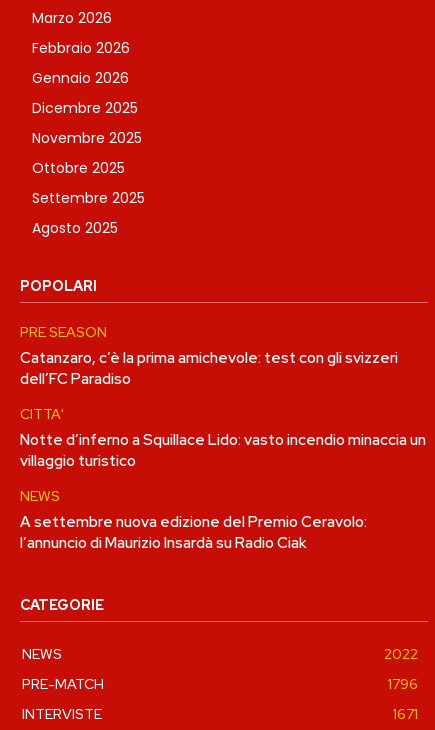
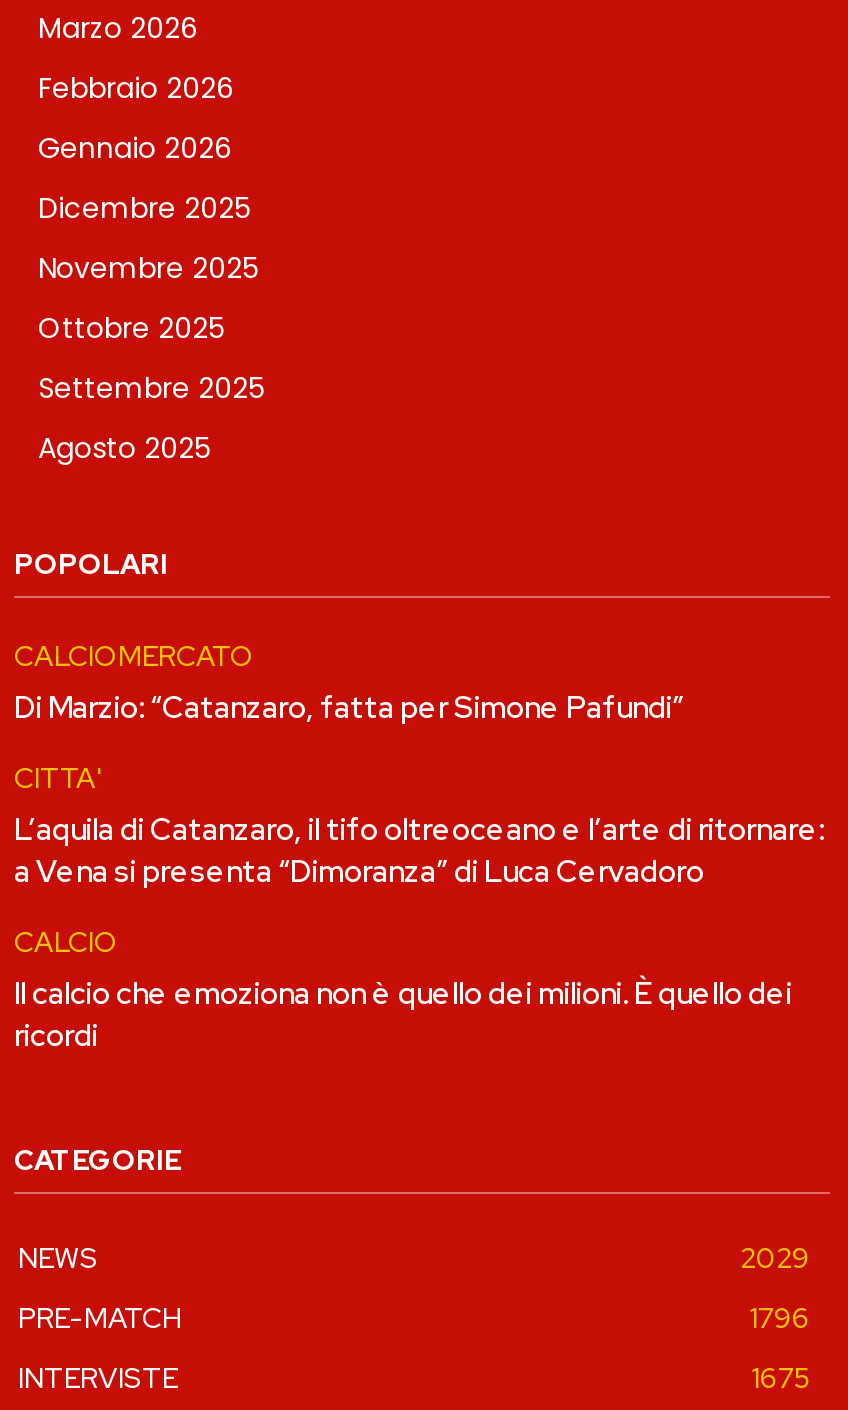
[20,323,398,389] PRE SEASON | Catanzaro, c’è la prima amichevole: test con gli svizzeri | dell’FC Paradiso -> [14,638,684,728] CALCIOMERCATO | Di Marzio: “Catanzaro, fatta per Simone Pafundi”
[20,430,426,471] Notte d’inferno a Squillace Lido: vasto incendio minaccia un | villaggio turistico -> [14,810,824,892] L’aquila di Catanzaro, il tifo oltreoceano e l’arte di ritornare: | a Vena si presenta “Dimoranza” di Luca Cervadoro
[20,487,367,553] NEWS | A settembre nuova edizione del Premio Ceravolo: | l’annuncio di Maurizio Insardà su Radio Ciak -> [14,924,792,1056] CALCIO | Il calcio che emoziona non è quello dei milioni. È quello dei | ricordi
[384,645,418,663] 2022 -> [740,1240,810,1276] 2029
[393,705,418,723] 1671 -> [752,1360,810,1396] 1675

